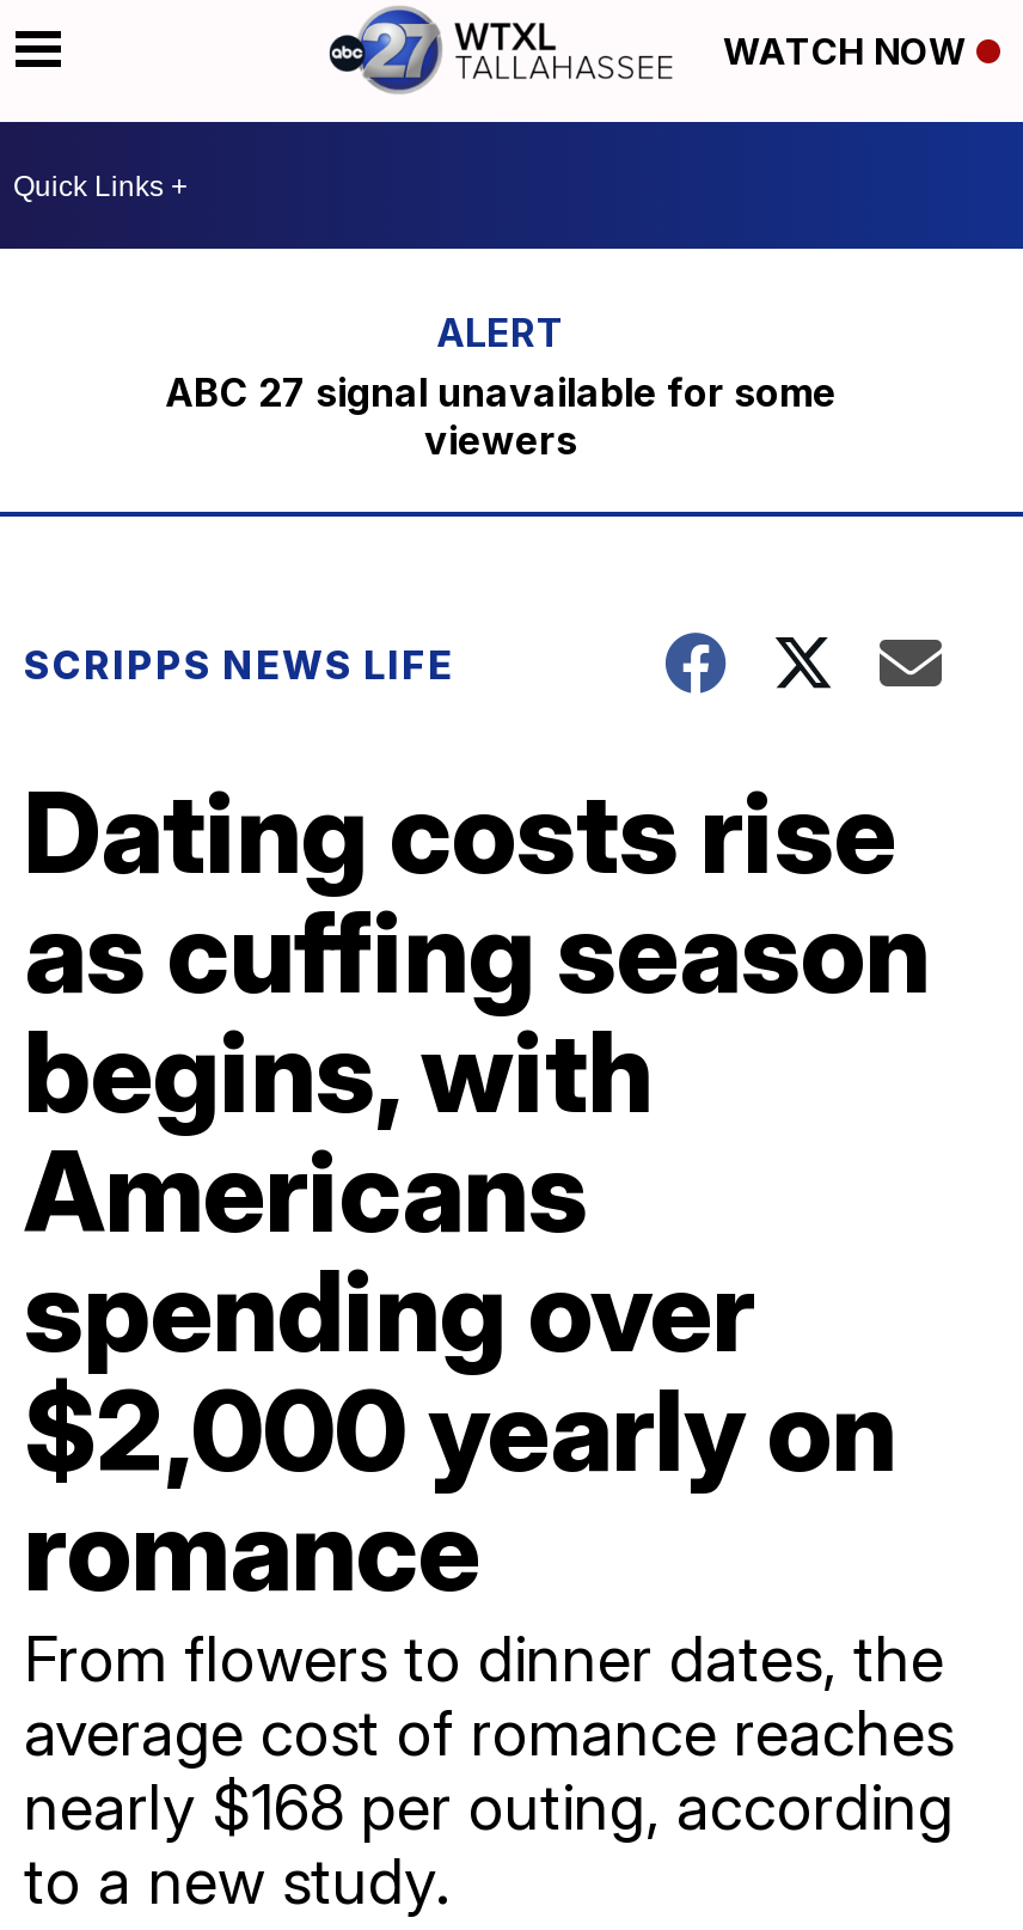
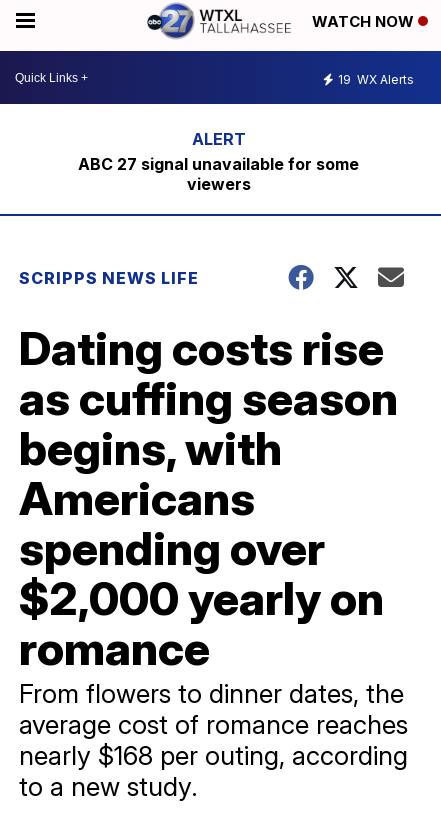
none -> [338,71,414,86] 19 WX Alerts

